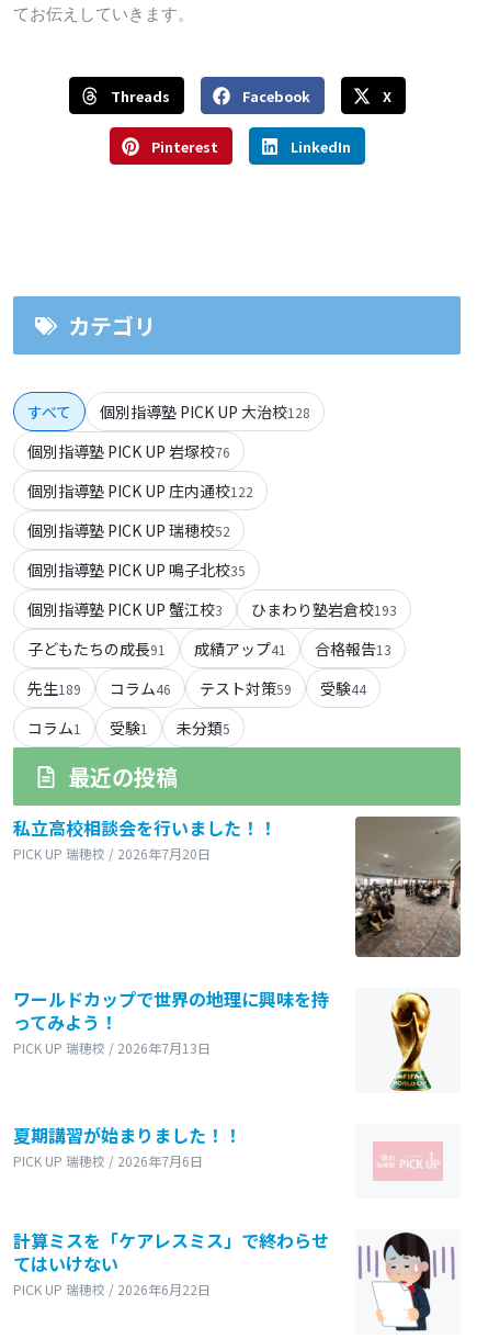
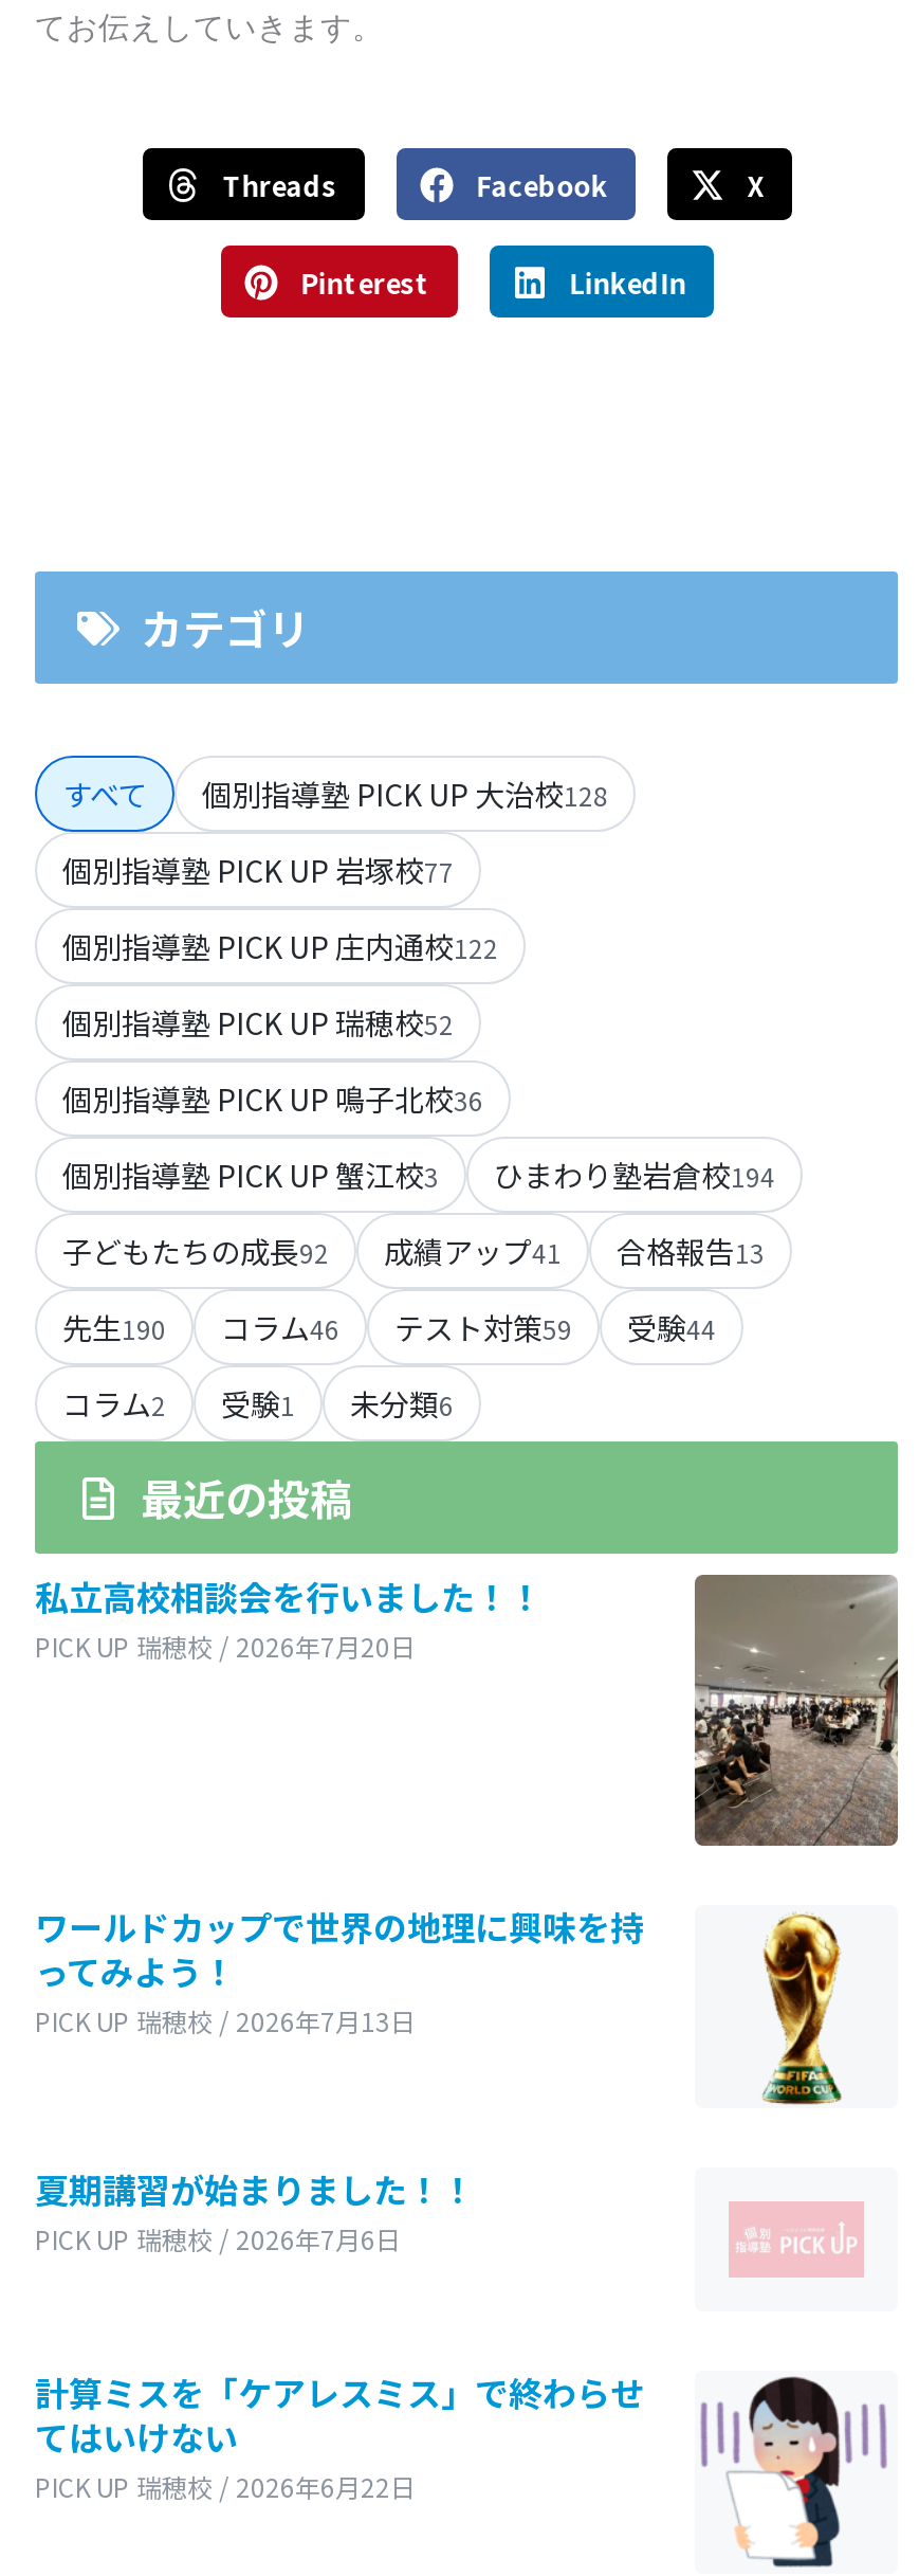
[27,441,230,463] 個別指導塾 PICK UP 岩塚校76 -> [62,850,454,892] 個別指導塾 PICK UP 岩塚校77
[27,559,246,581] 個別指導塾 PICK UP 鳴子北校35 -> [62,1078,483,1121] 個別指導塾 PICK UP 鳴子北校36
[251,599,397,621] ひまわり塾岩倉校193 -> [494,1154,775,1197] ひまわり塾岩倉校194
[27,638,166,660] 子どもたちの成長91 -> [62,1231,329,1273] 子どもたちの成長92
[27,678,366,700] 先生189 コラム46 テスト対策59 受験44 -> [62,1307,716,1349] 先生190 コラム46 テスト対策59 受験44
[27,717,81,739] コラム1 -> [62,1383,166,1425] コラム2
[177,717,230,739] 未分類5 -> [350,1383,454,1425] 未分類6

